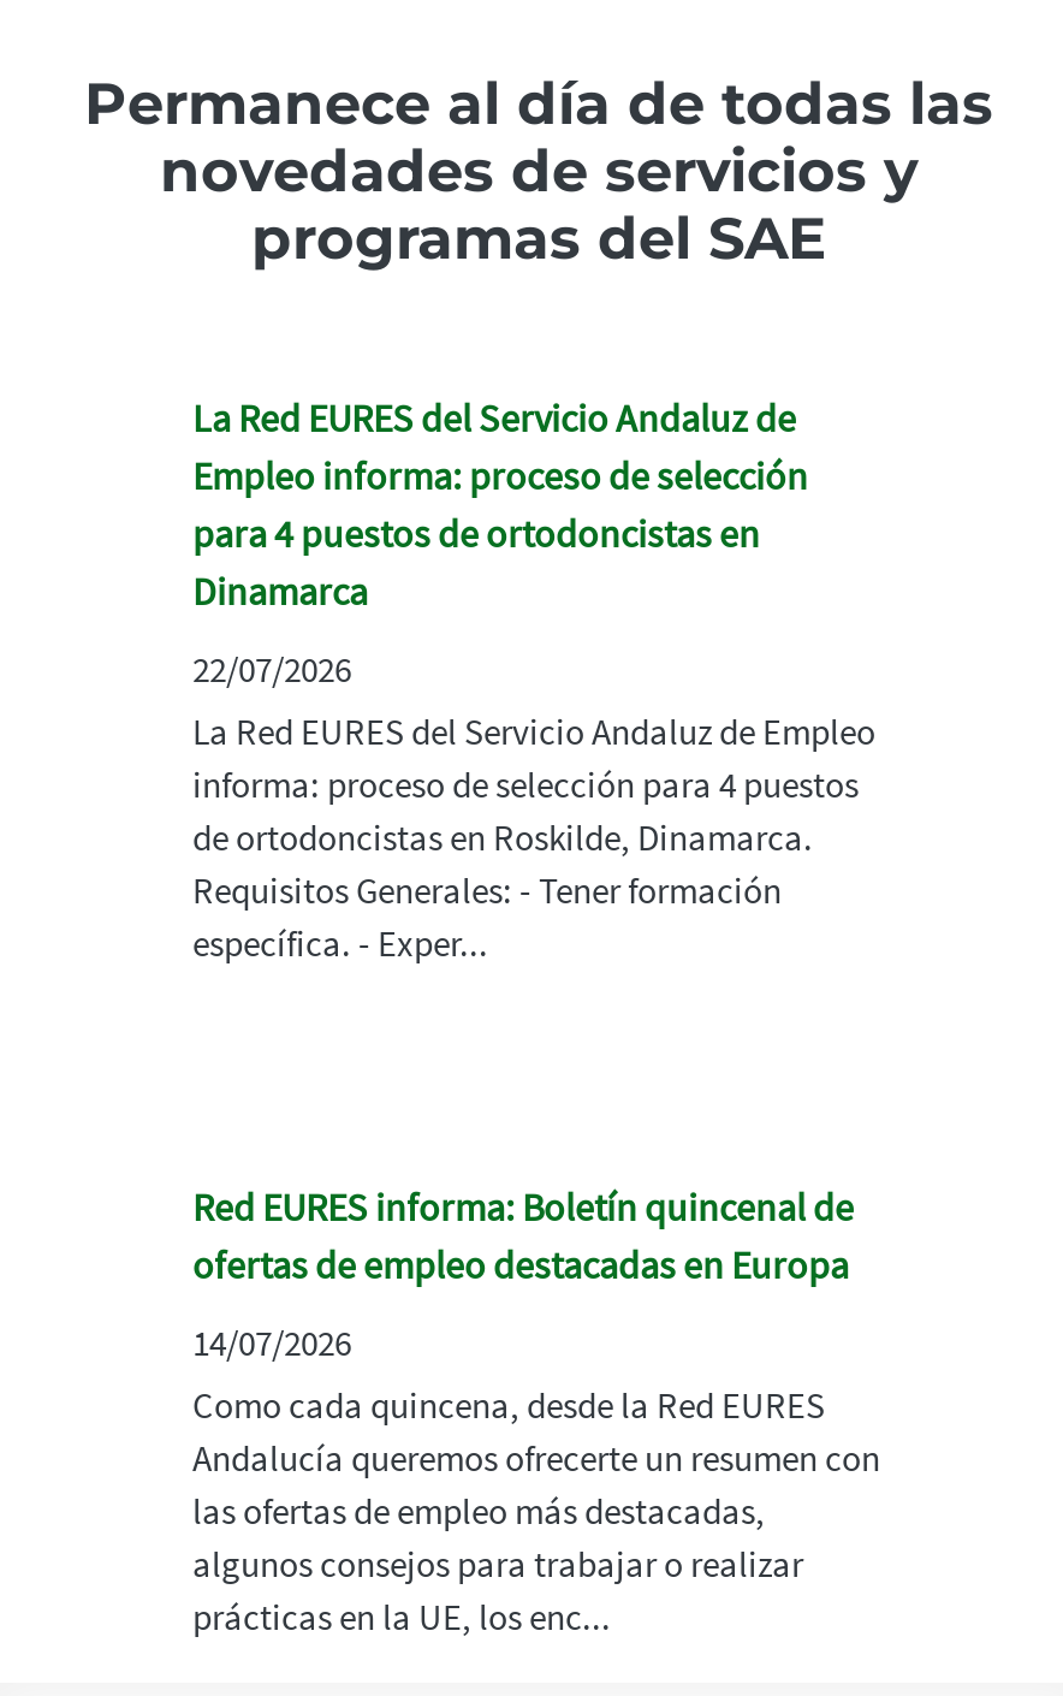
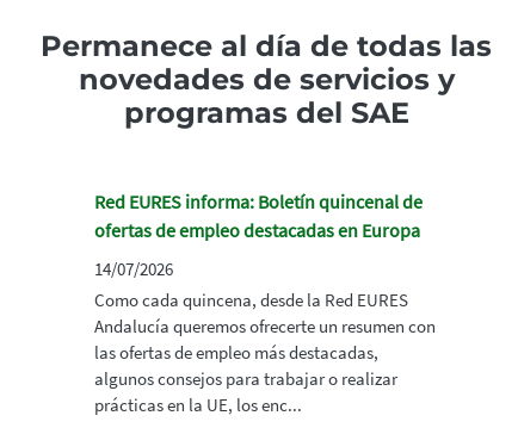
[192,394,875,966] La Red EURES del Servicio Andaluz de | Empleo informa: proceso de selección | para 4 puestos de ortodoncistas en | Dinamarca | 22/07/2026 | La Red EURES del Servicio Andaluz de Empleo | informa: proceso de selección para 4 puestos | de ortodoncistas en Roskilde, Dinamarca. | Requisitos Generales: - Tener formación | específica. - Exper... -> none

